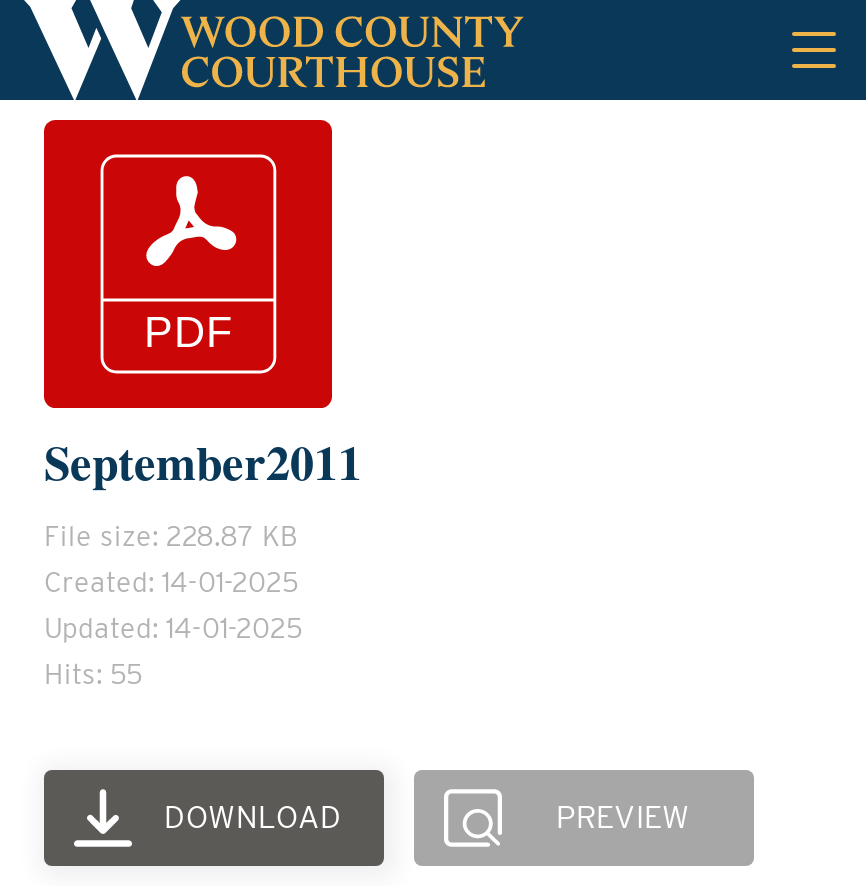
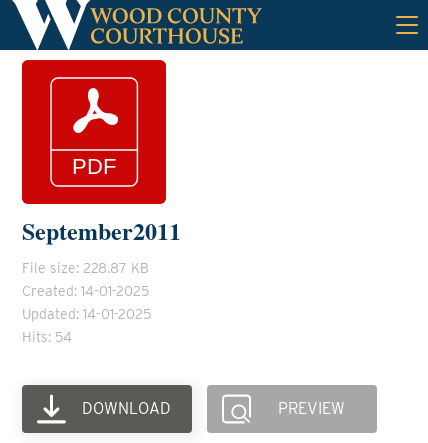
[44,657,142,689] Hits: 55 -> [22,329,72,345] Hits: 54

